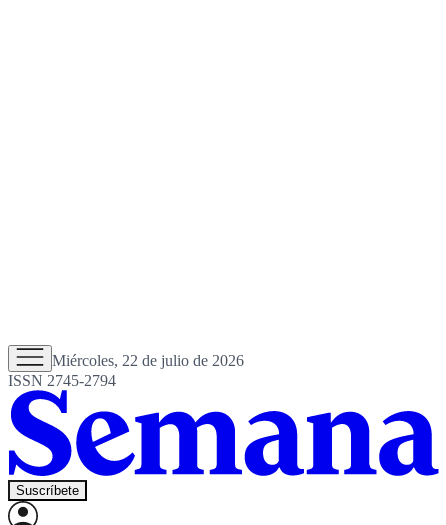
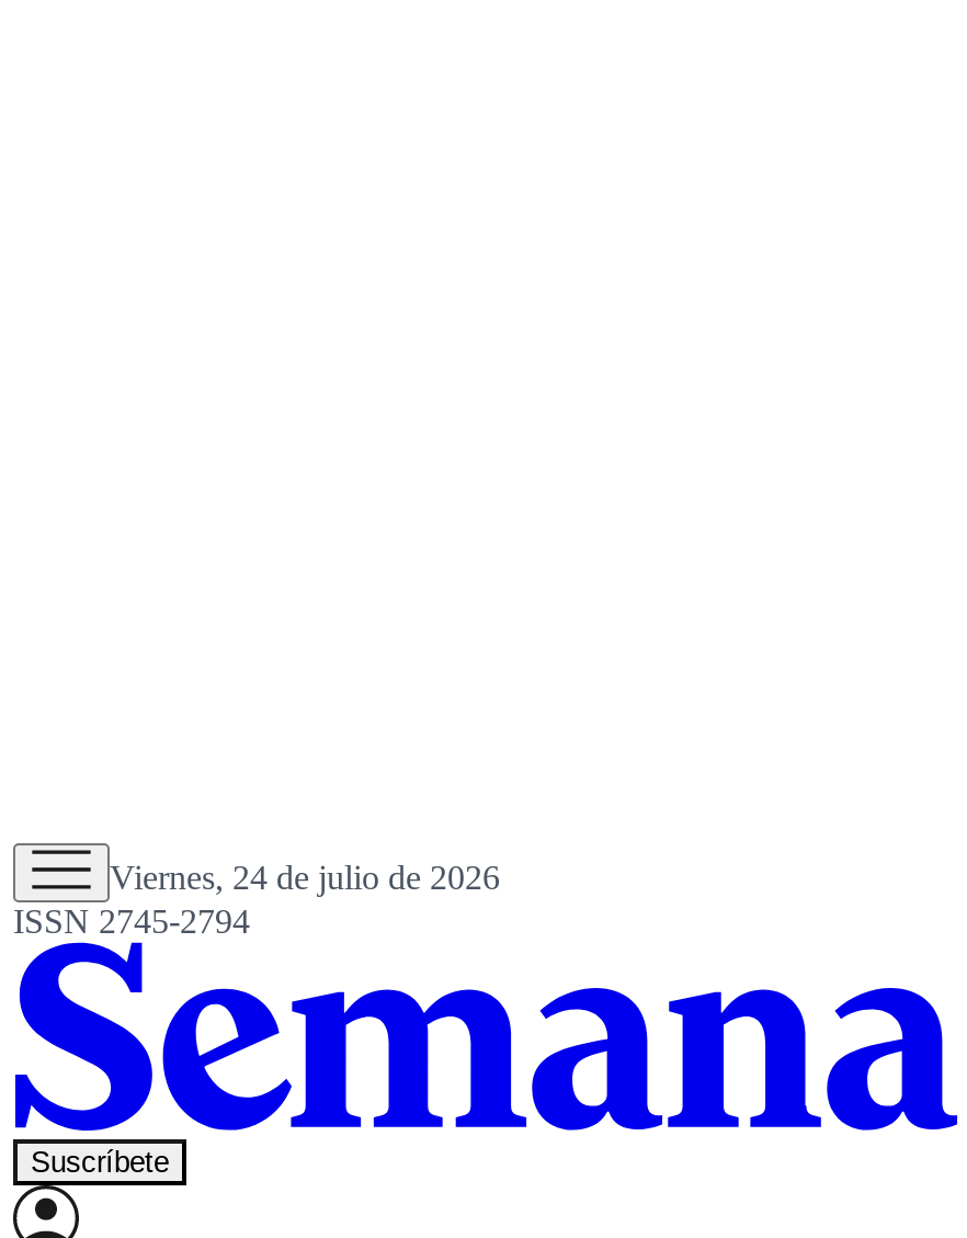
[52,352,244,369] Miércoles, 22 de julio de 2026 -> [110,859,500,896] Viernes, 24 de julio de 2026

